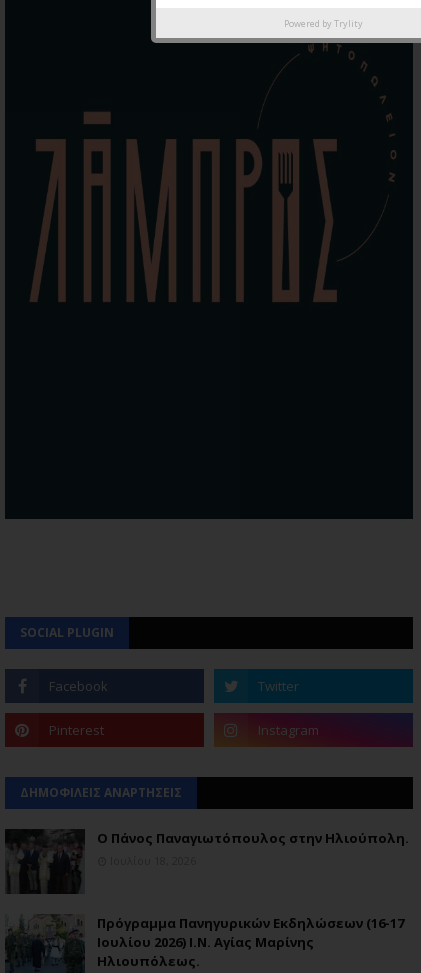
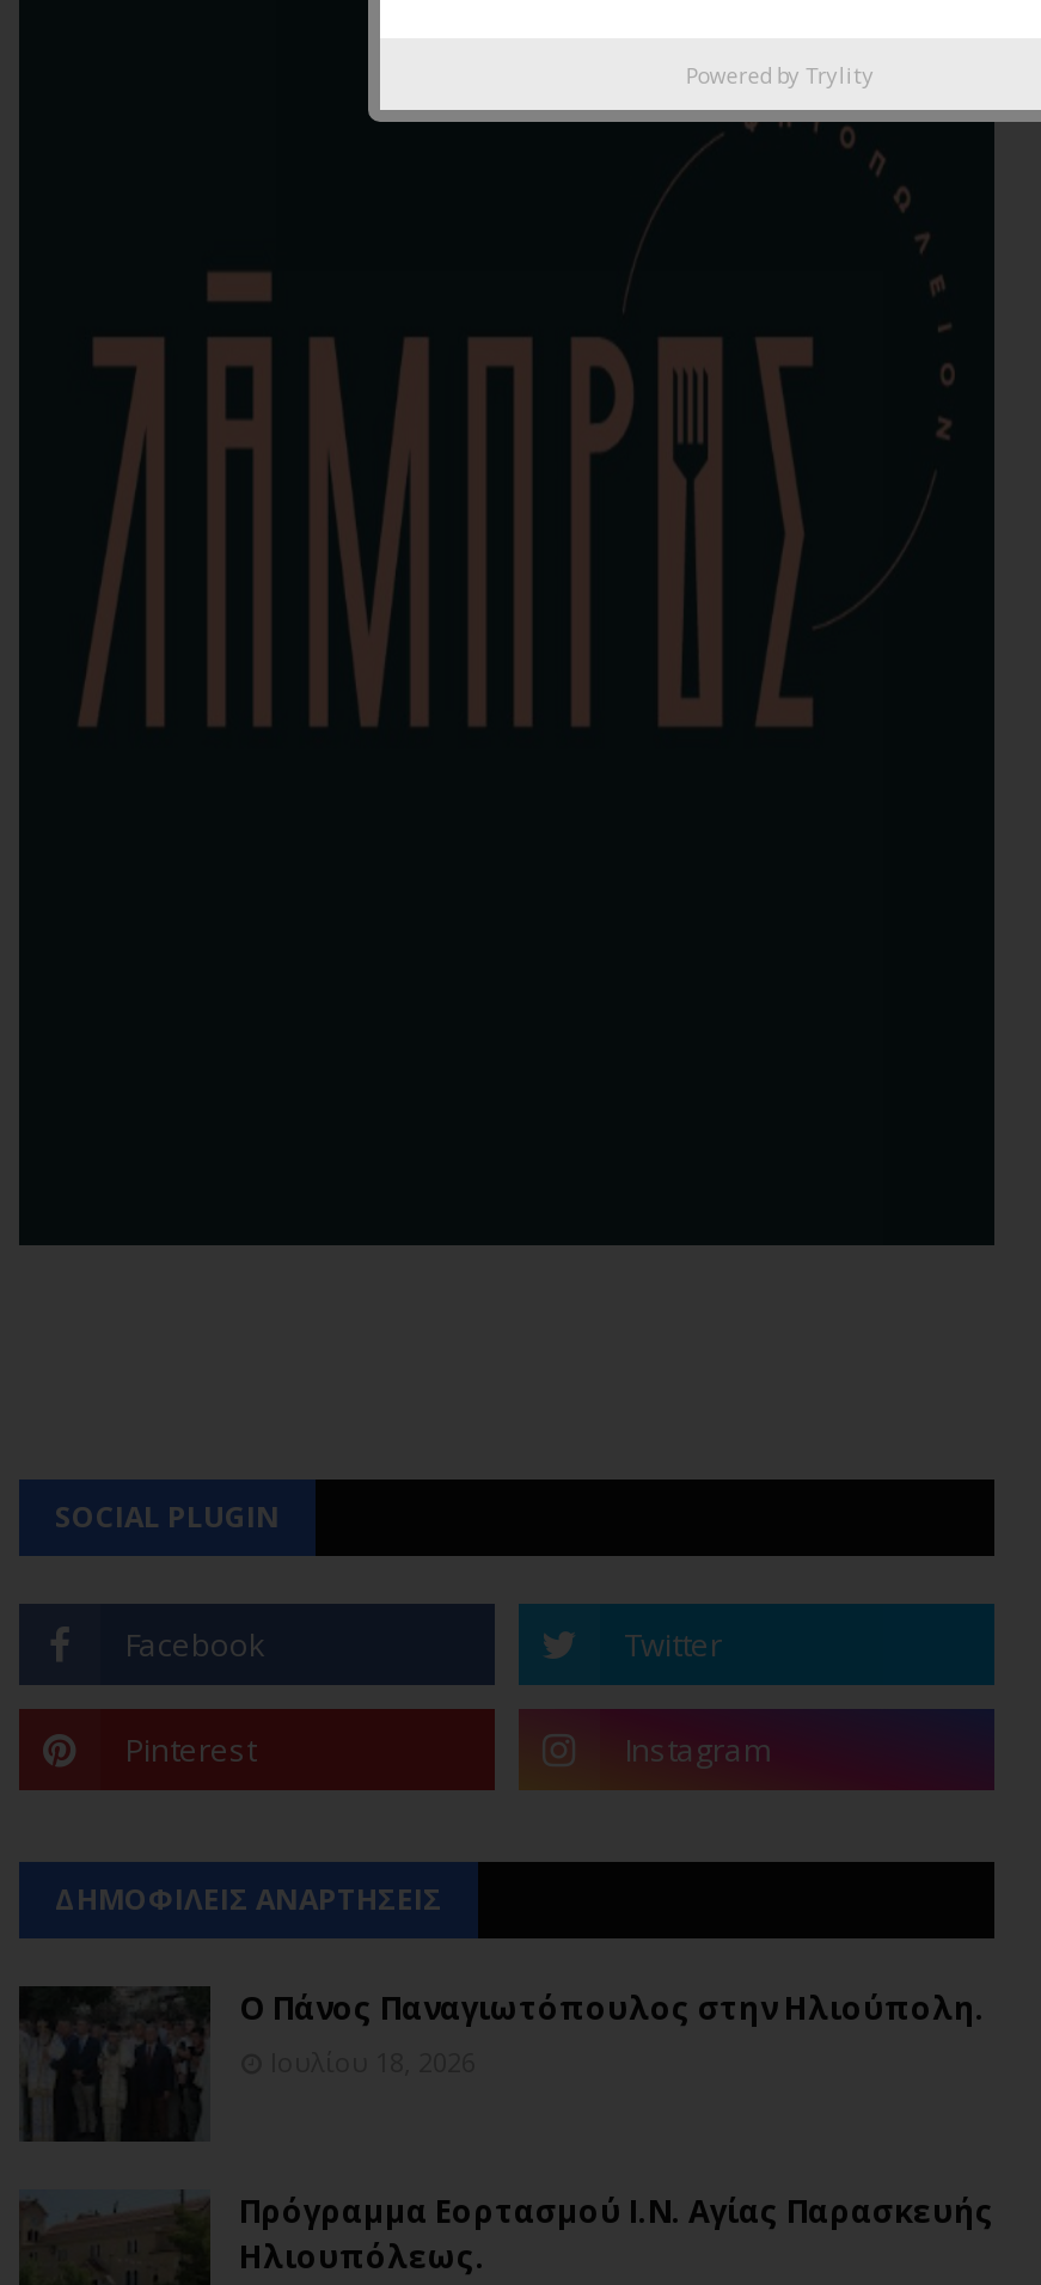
[97,914,404,951] Πρόγραμμα Πανηγυρικών Εκδηλώσεων (16-17 | Ιουλίου 2026) Ι.Ν. Αγίας Μαρίνης -> [239,2189,994,2232] Πρόγραμμα Εορτασμού Ι.Ν. Αγίας Παρασκευής

